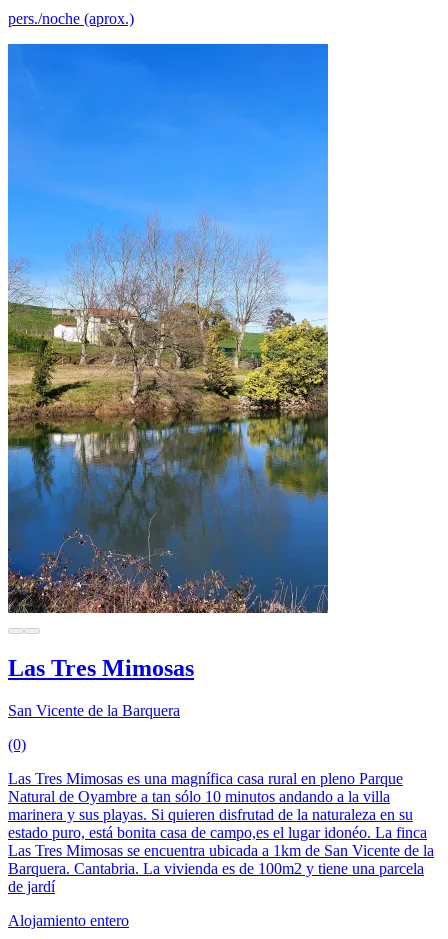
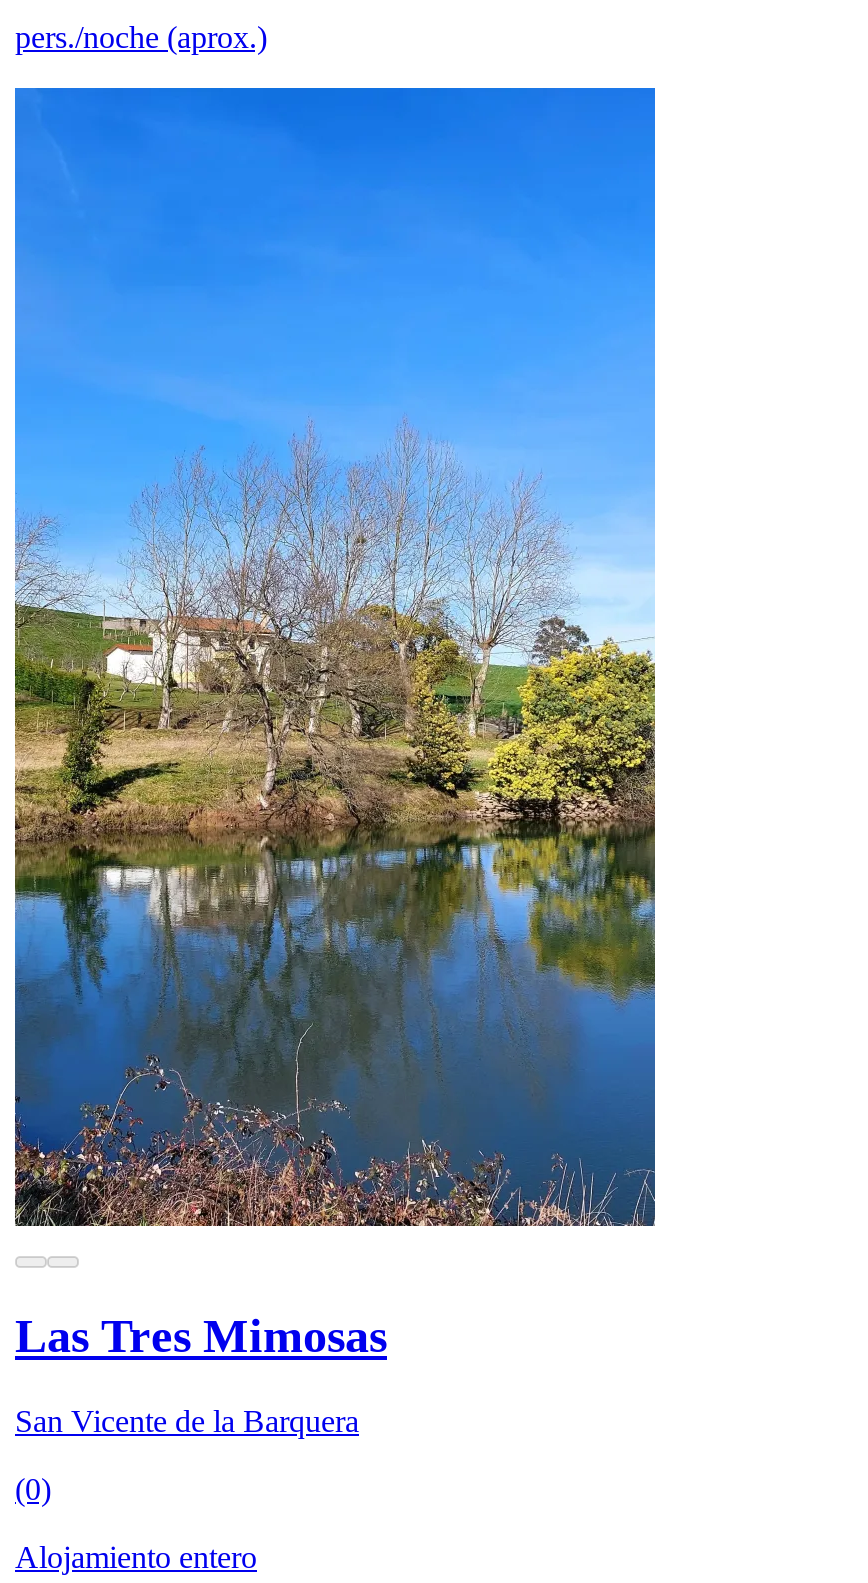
[8,769,434,894] Las Tres Mimosas es una magnífica casa rural en pleno Parque | Natural de Oyambre a tan sólo 10 minutos andando a la villa | marinera y sus playas. Si quieren disfrutad de la naturaleza en su | estado puro, está bonita casa de campo,es el lugar idonéo. La finca | Las Tres Mimosas se encuentra ubicada a 1km de San Vicente de la | Barquera. Cantabria. La vivienda es de 100m2 y tiene una parcela | de jardí -> none

